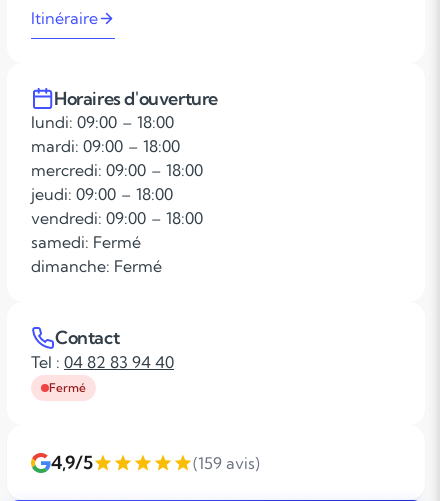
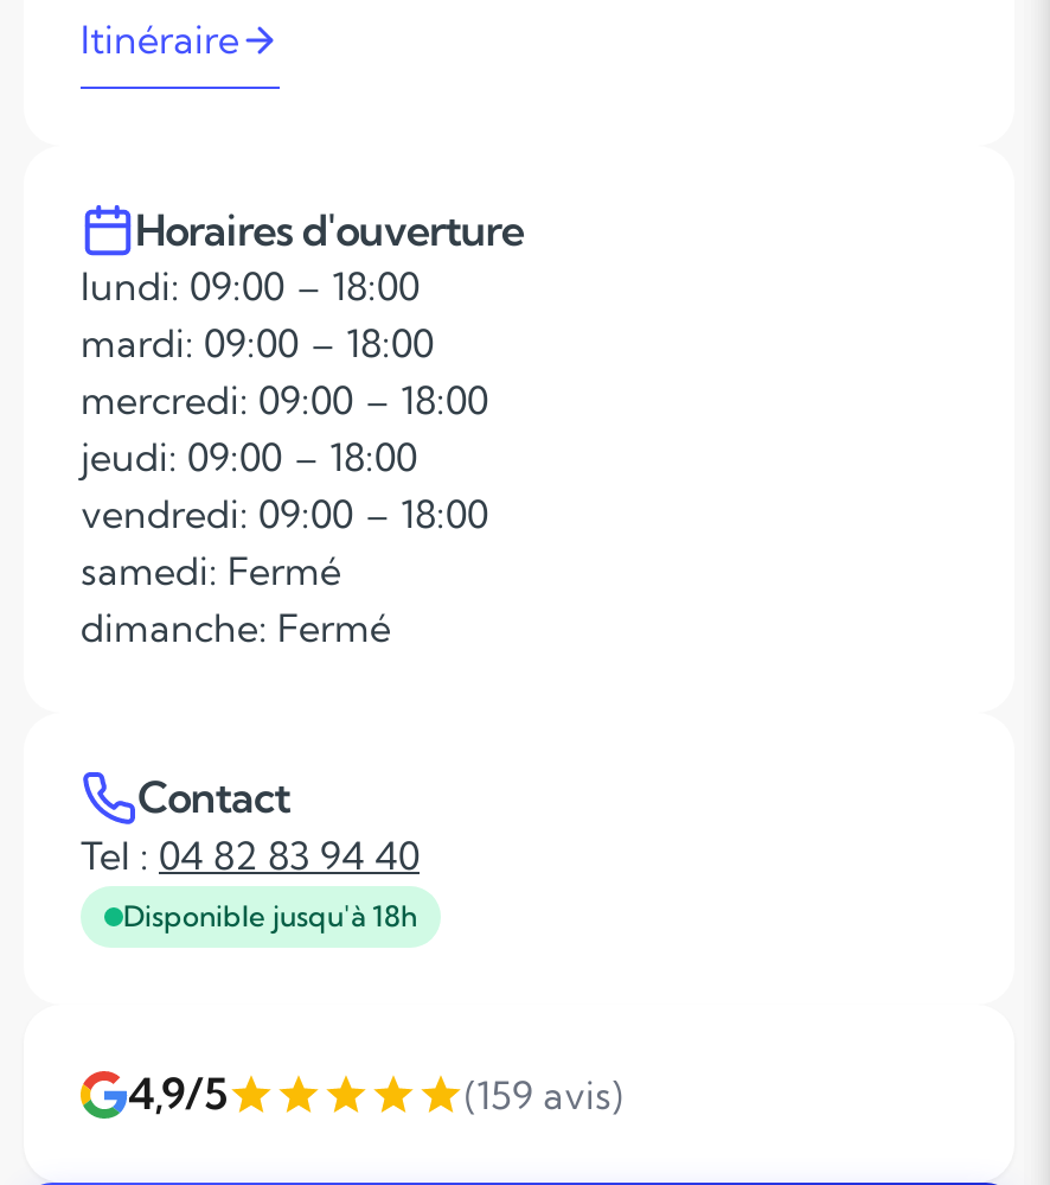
[49,380,86,395] Fermé -> [123,898,417,934] Disponible jusqu'à 18h

